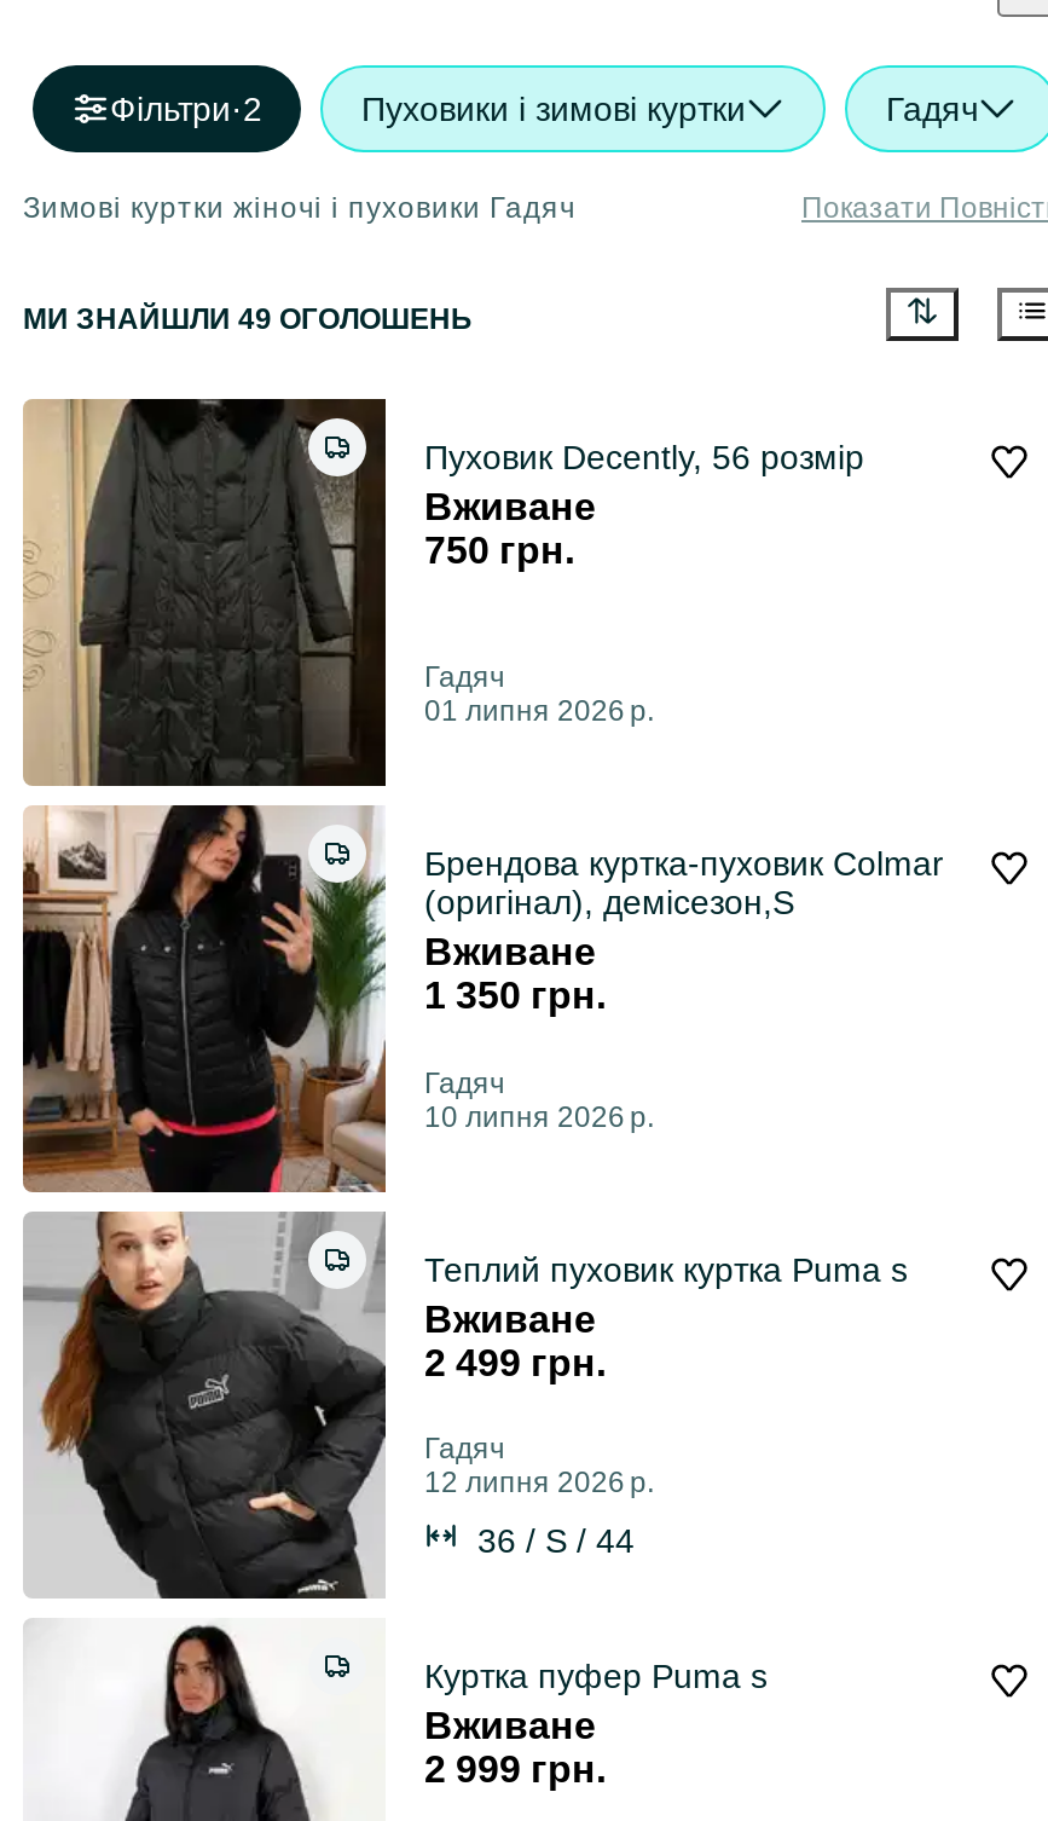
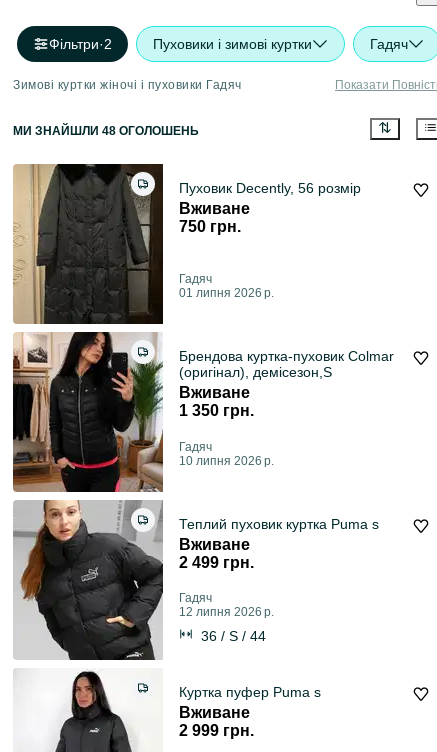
[23,303,473,337] МИ ЗНАЙШЛИ 49 ОГОЛОШЕНЬ -> [13,124,199,138] МИ ЗНАЙШЛИ 48 ОГОЛОШЕНЬ

